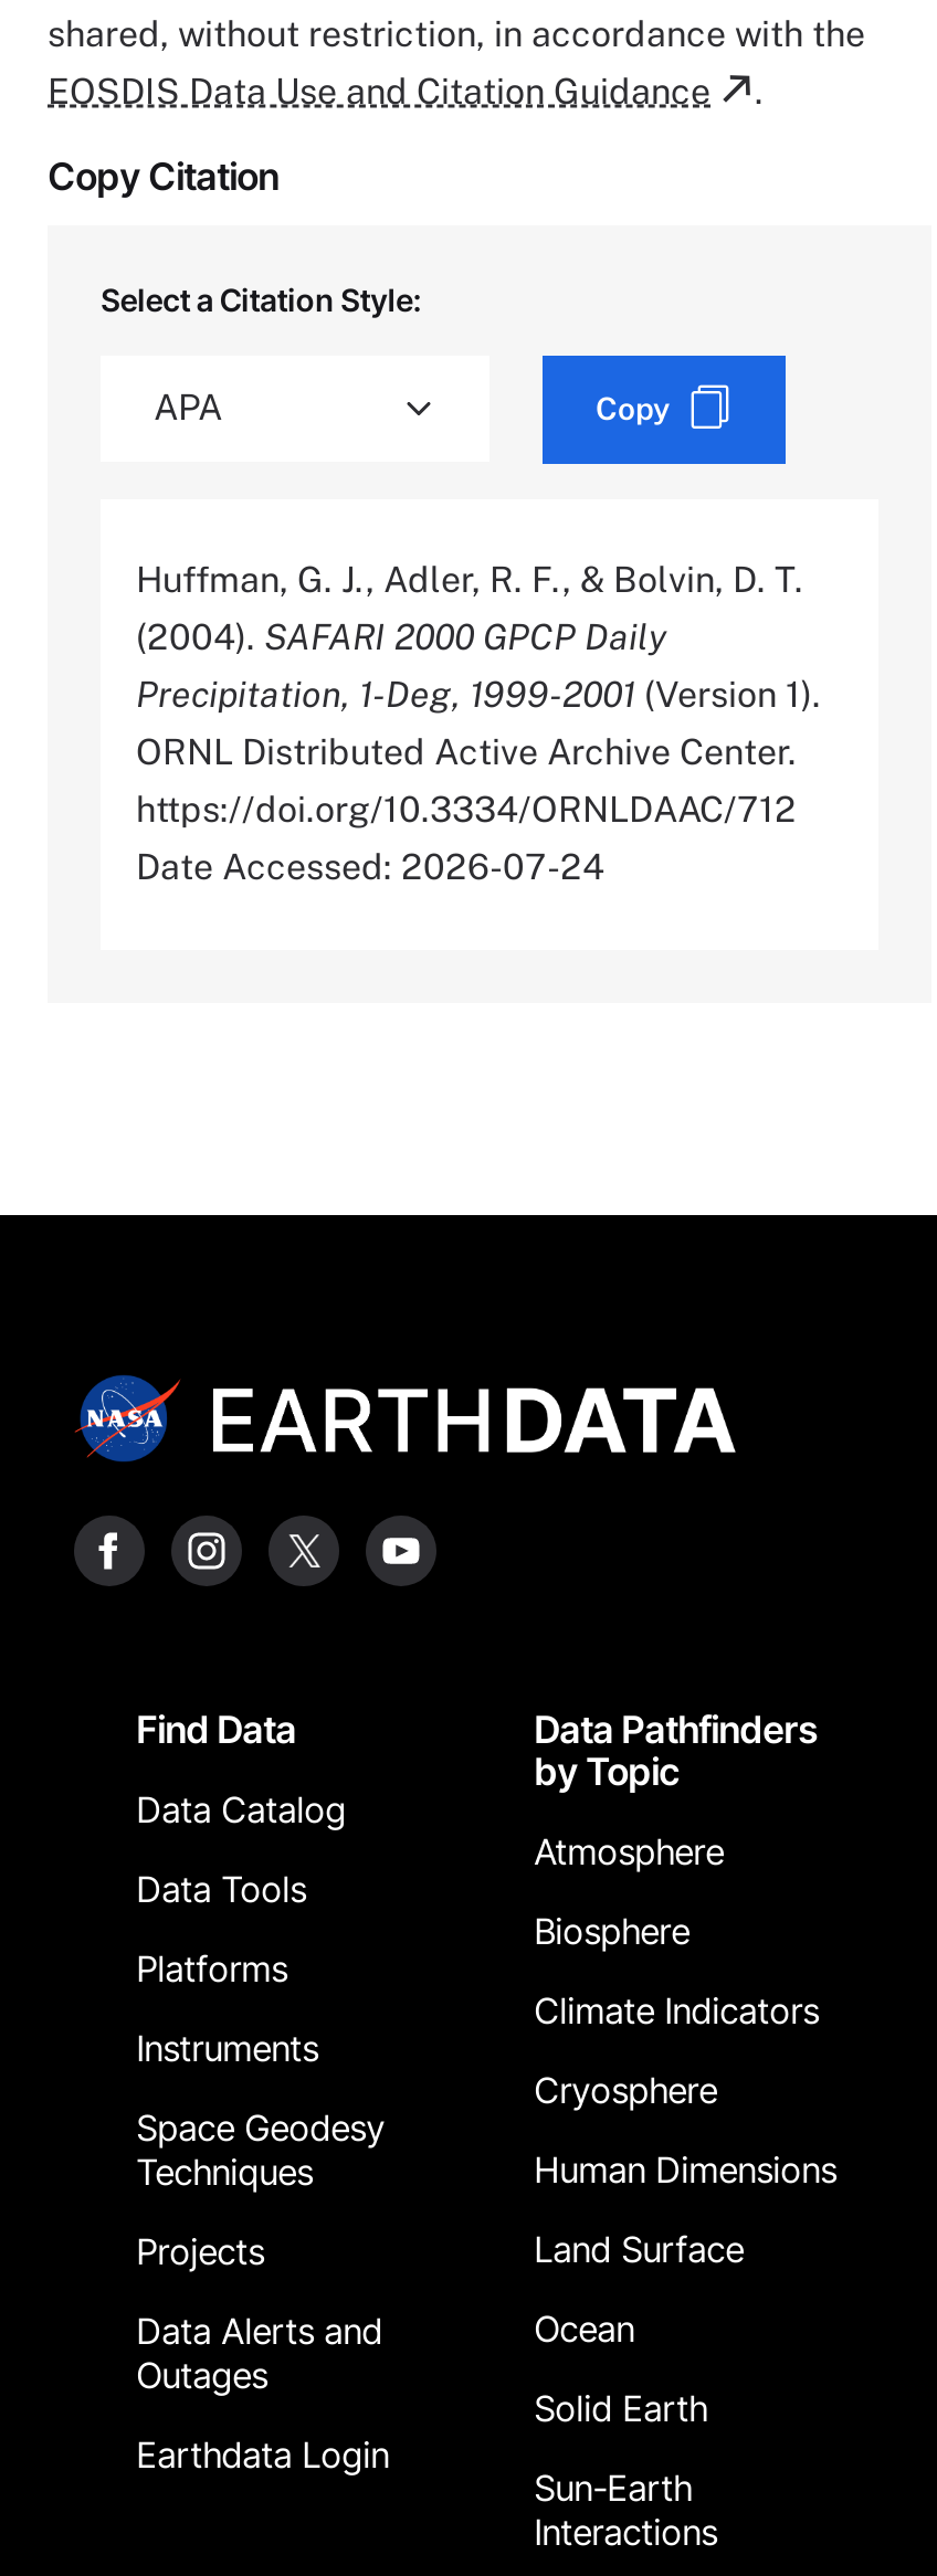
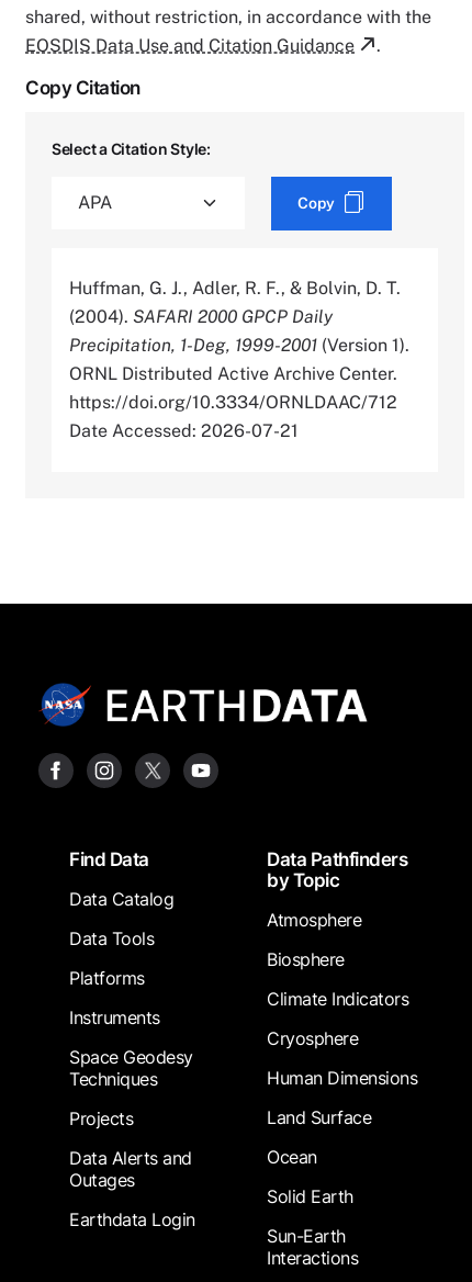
[136,846,604,888] Date Accessed: 2026-07-24 -> [69,420,299,441] Date Accessed: 2026-07-21

